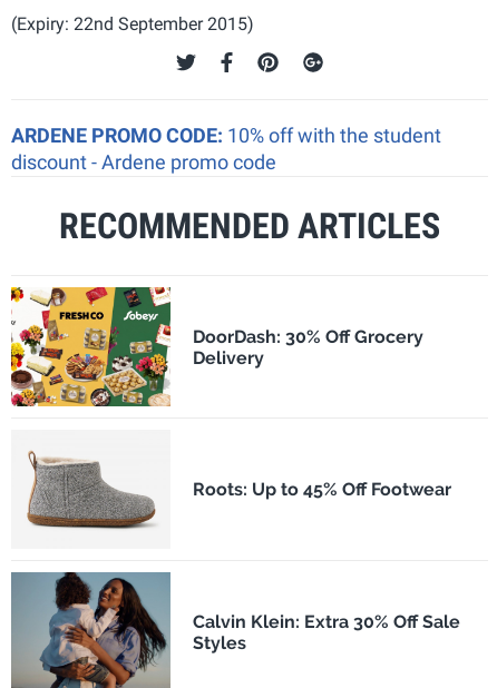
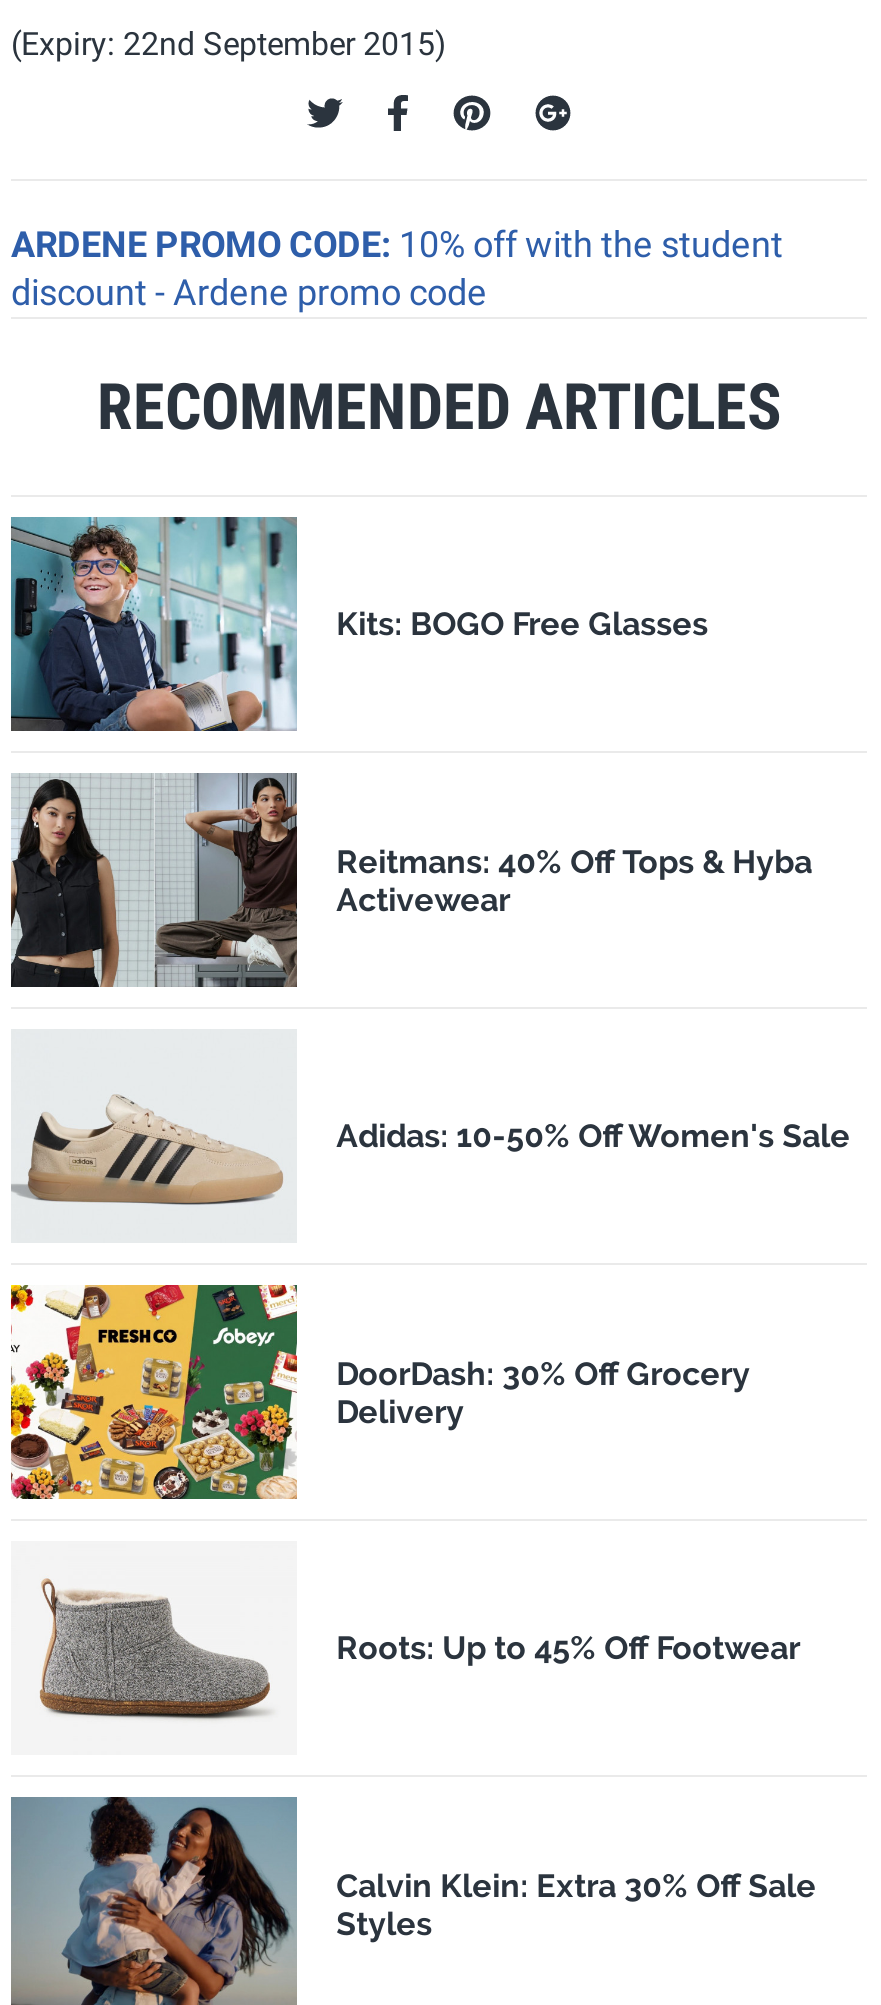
none -> [9,515,708,733] [image] | Kits: BOGO Free Glasses
none -> [9,771,812,989] [image] | Reitmans: 40% Off Tops & Hyba | Activewear
none -> [13,1093,850,1207] [image] | Adidas: 10-50% Off Women's Sale

